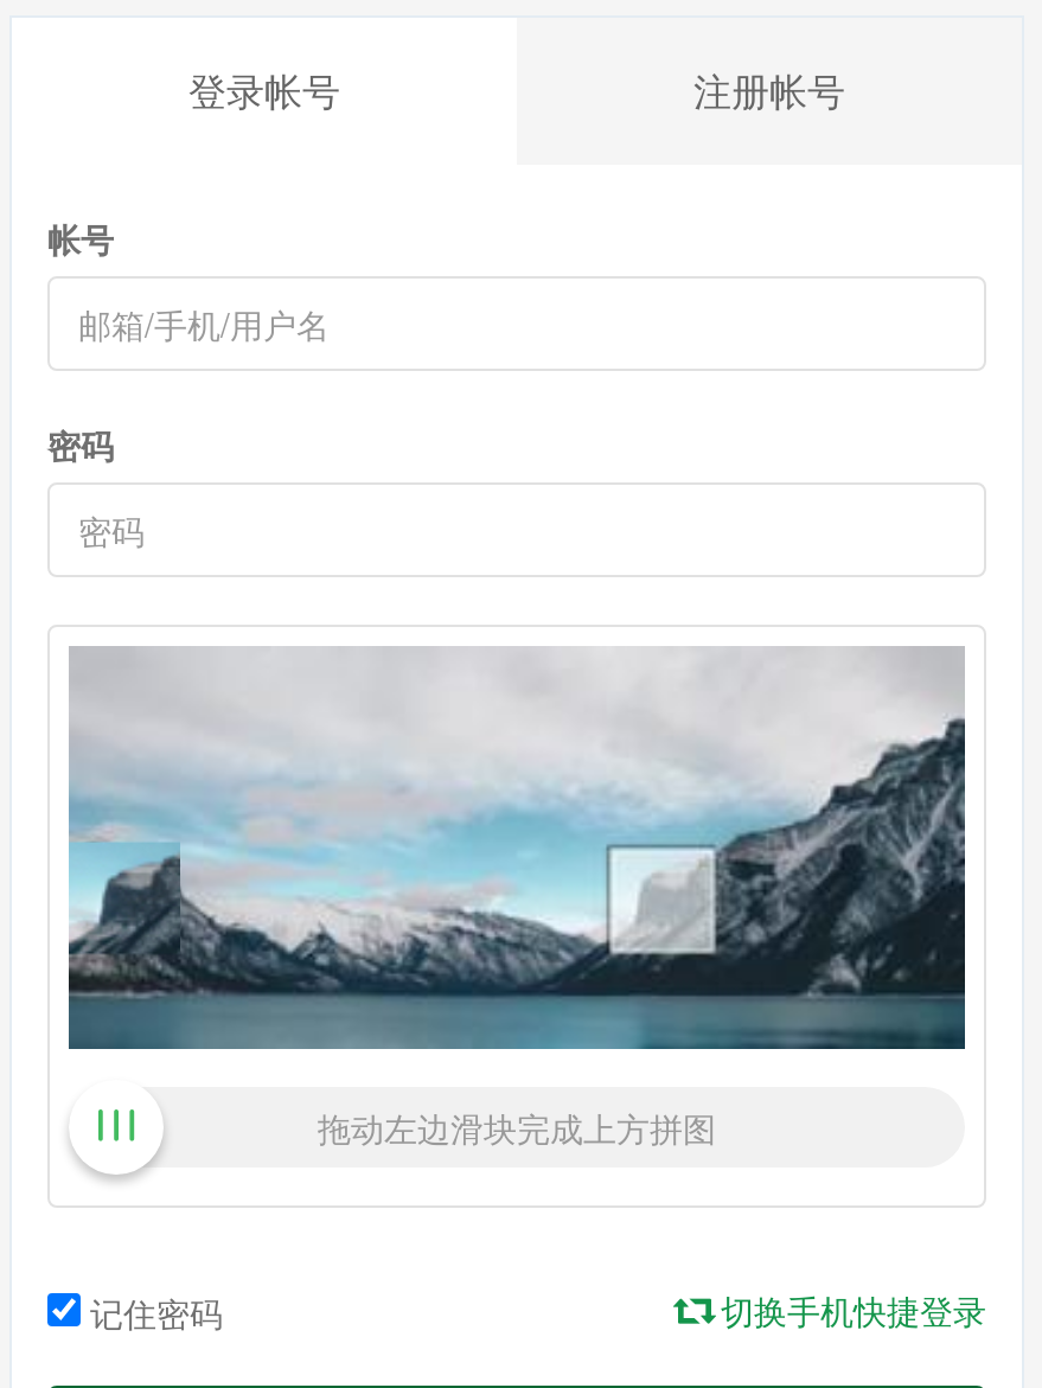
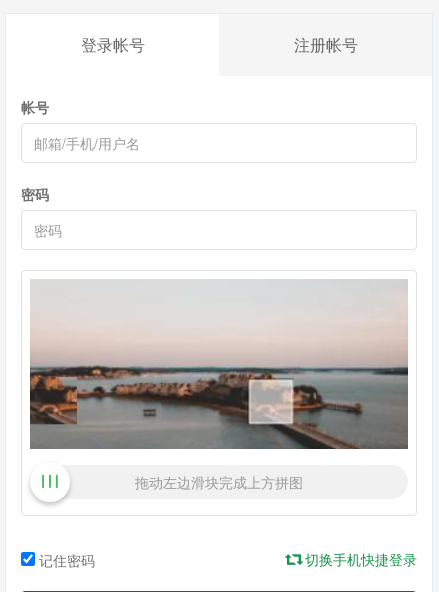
[69,651,967,1049] [image] -> [29,282,409,449] [image]

